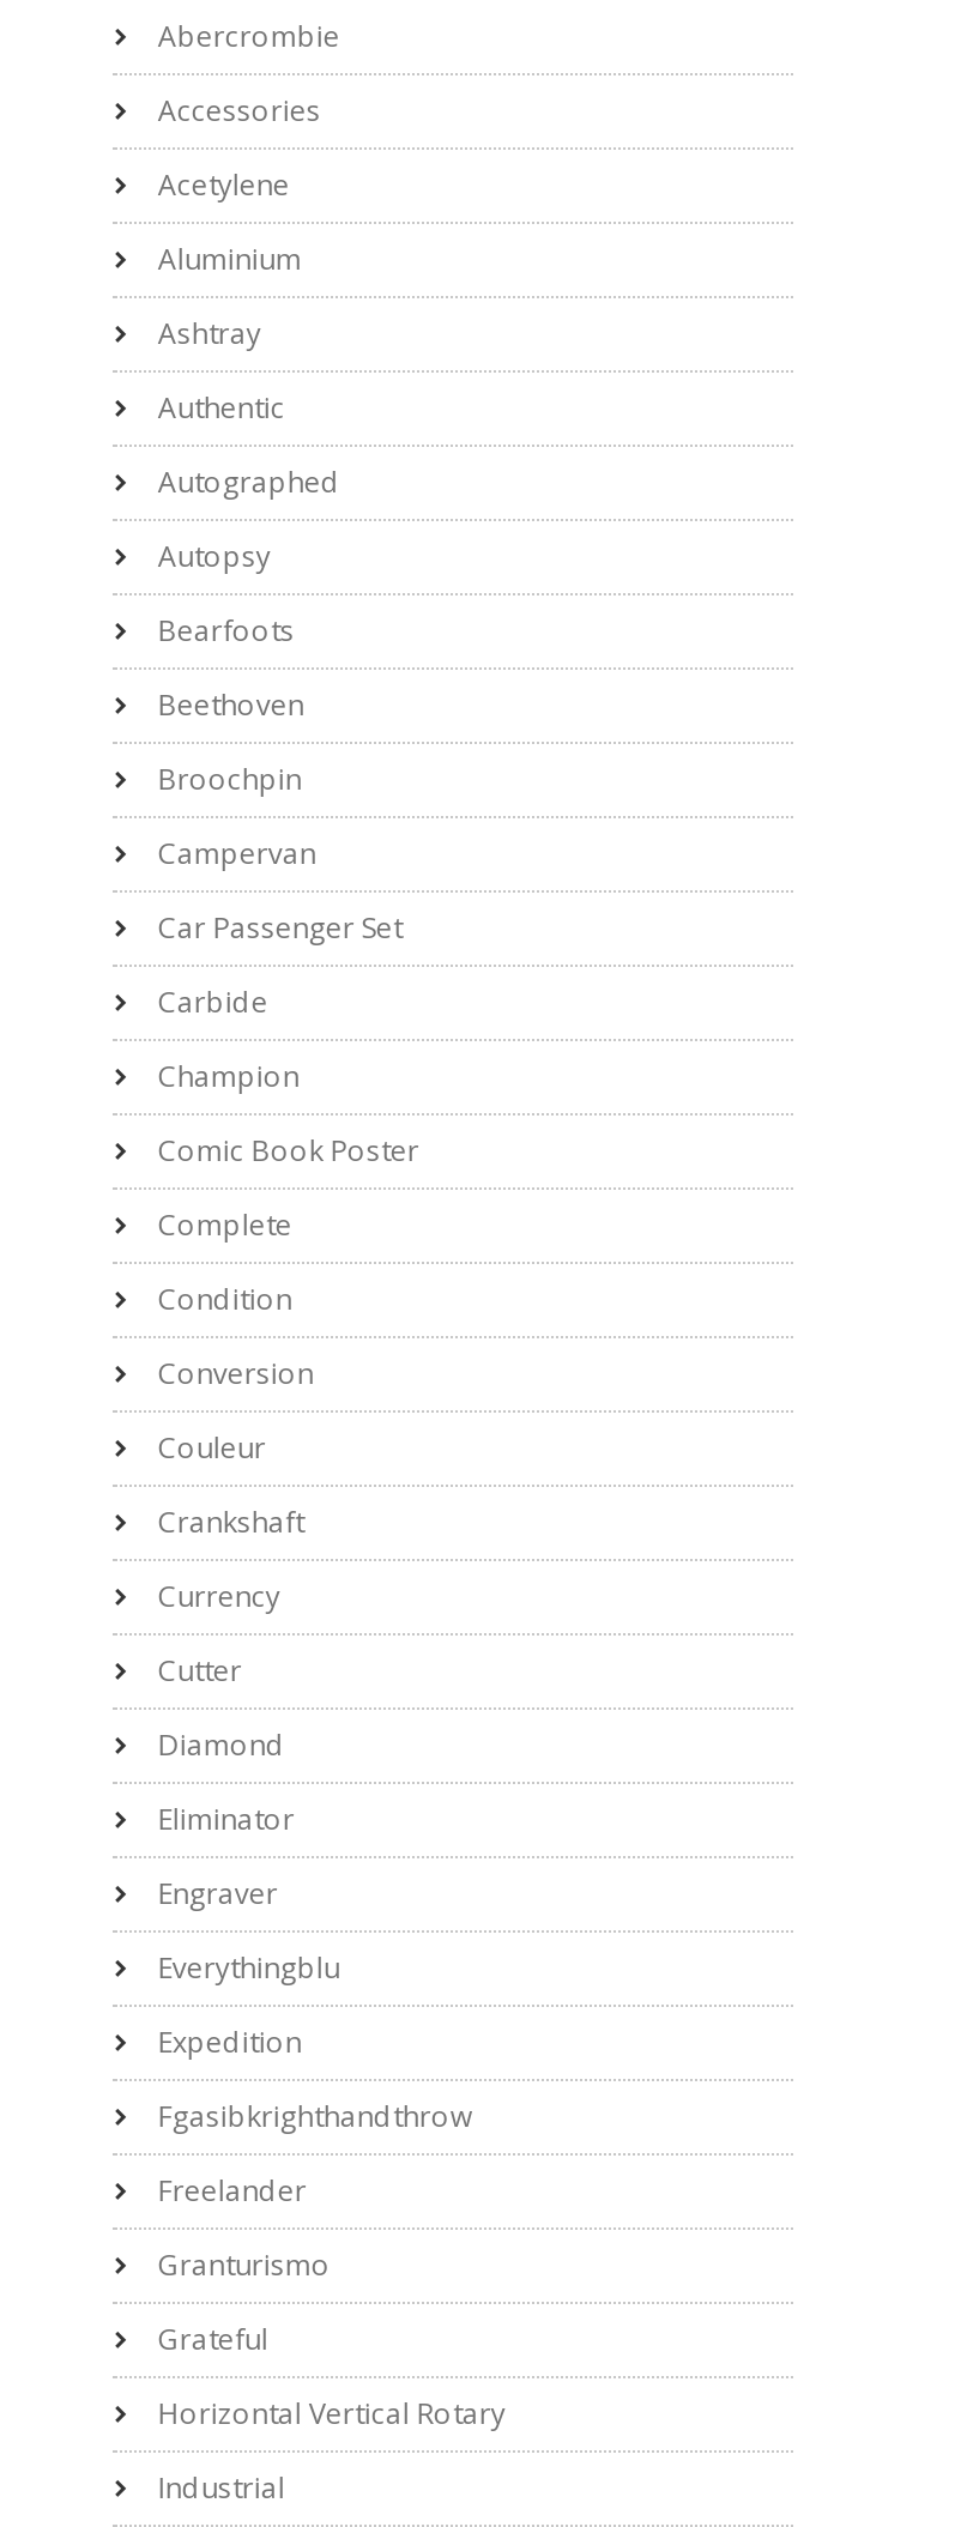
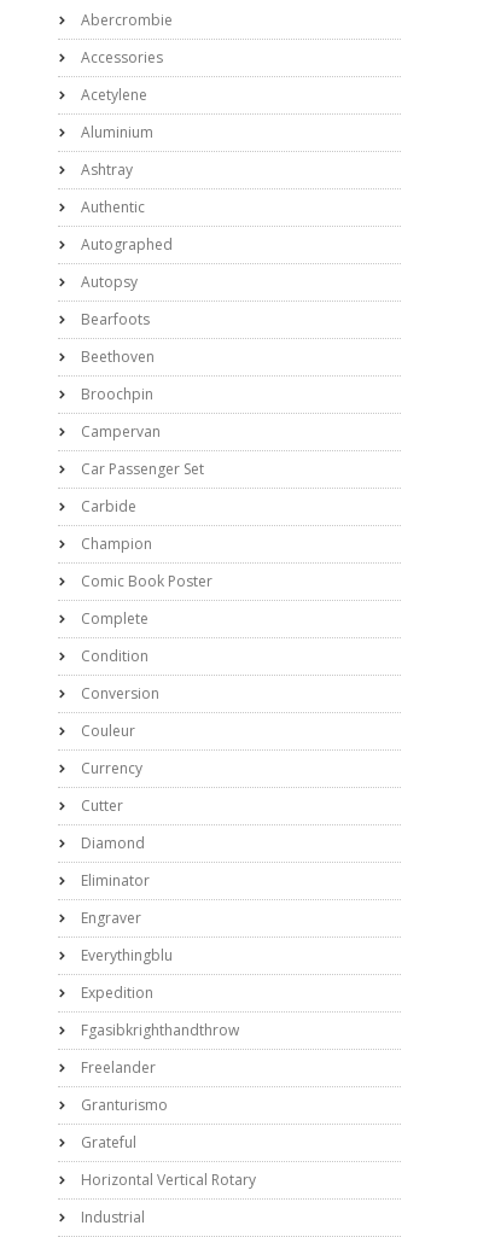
[158,1502,304,1543] Crankshaft -> none

